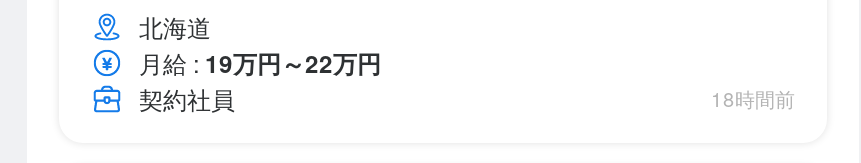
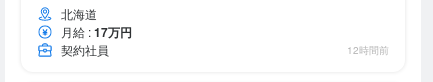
[139,45,381,81] 月給: 19万円～22万円 -> [61,23,132,41] 月給: 17万円
[711,85,795,113] 18時間前 -> [347,43,389,57] 12時間前

